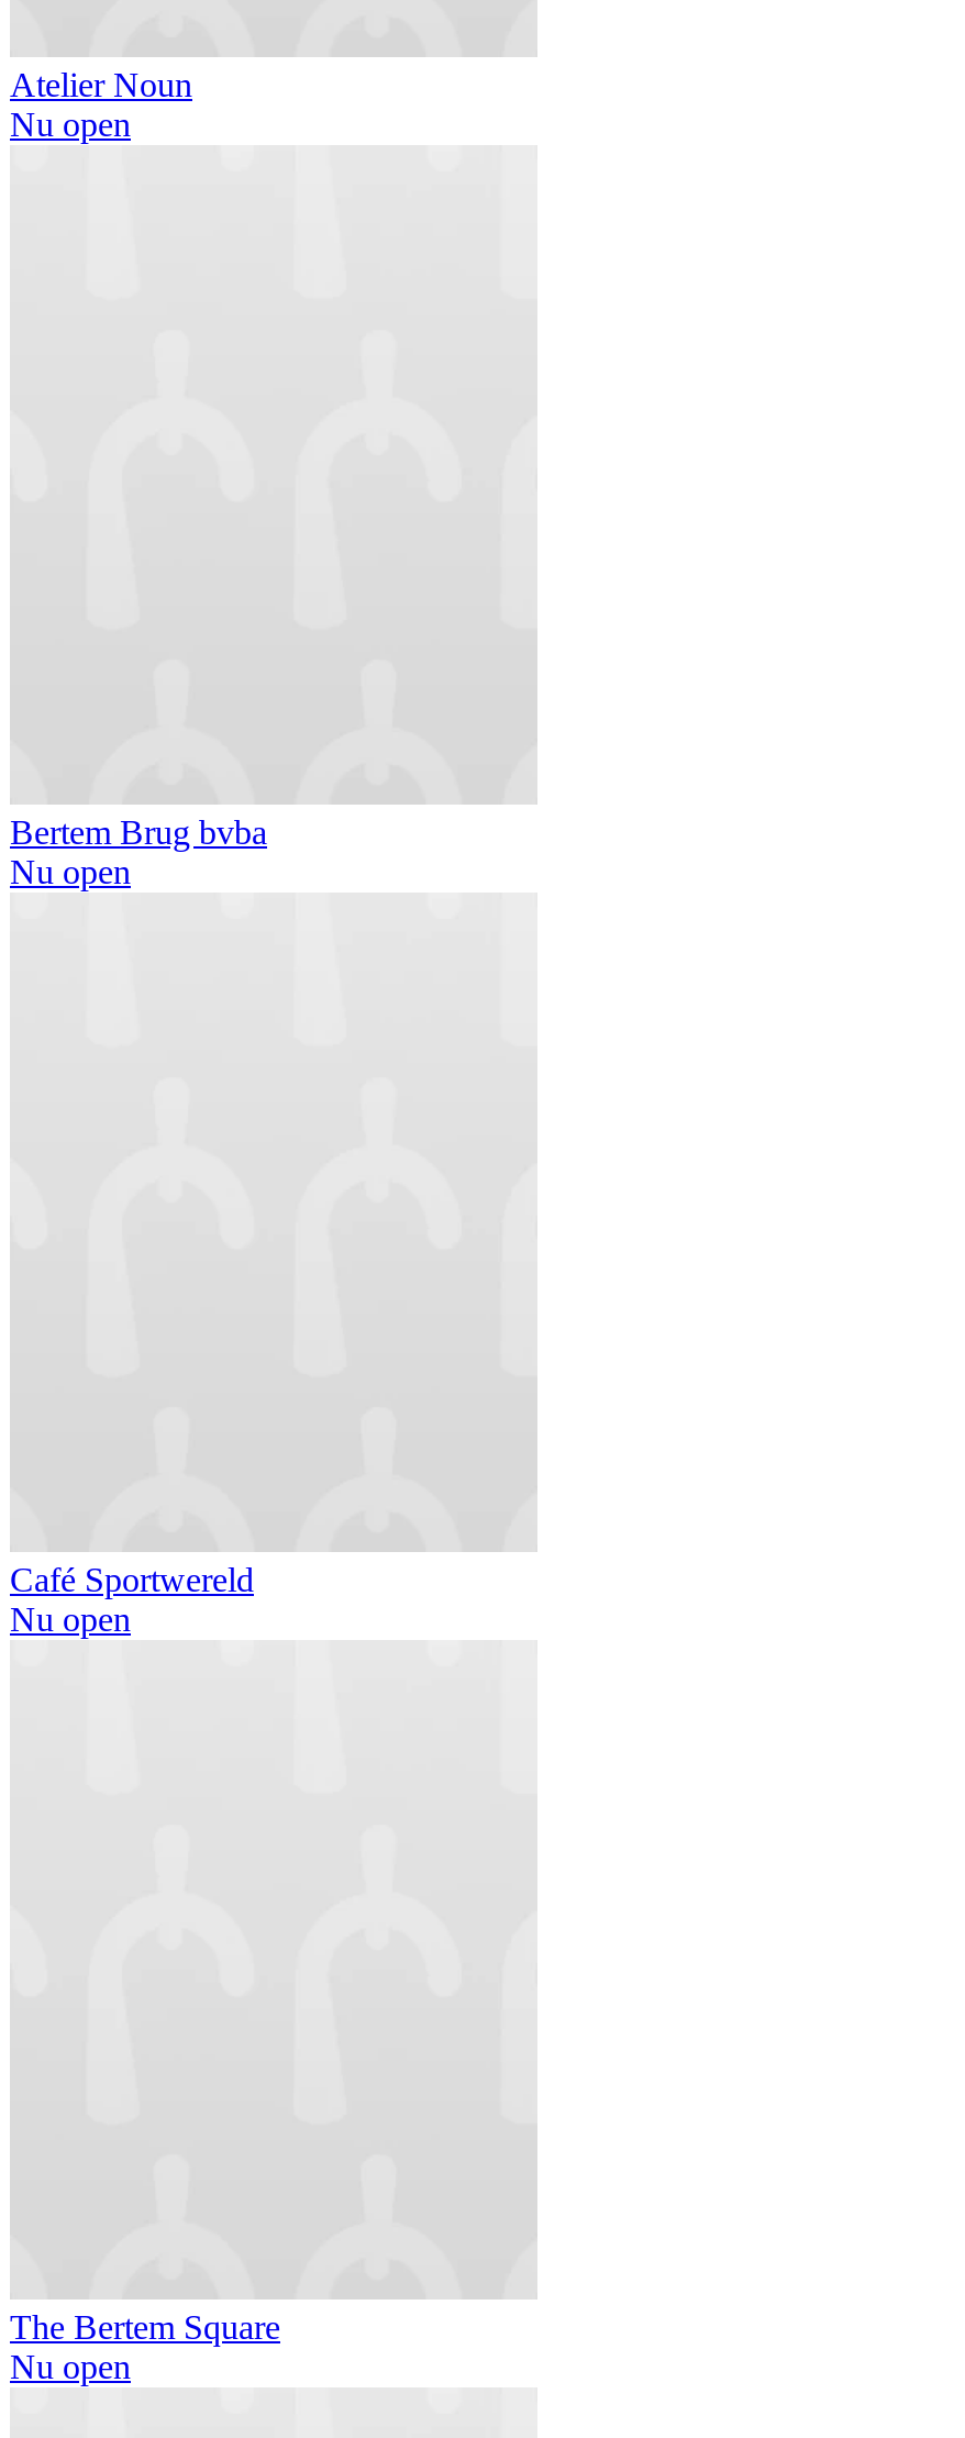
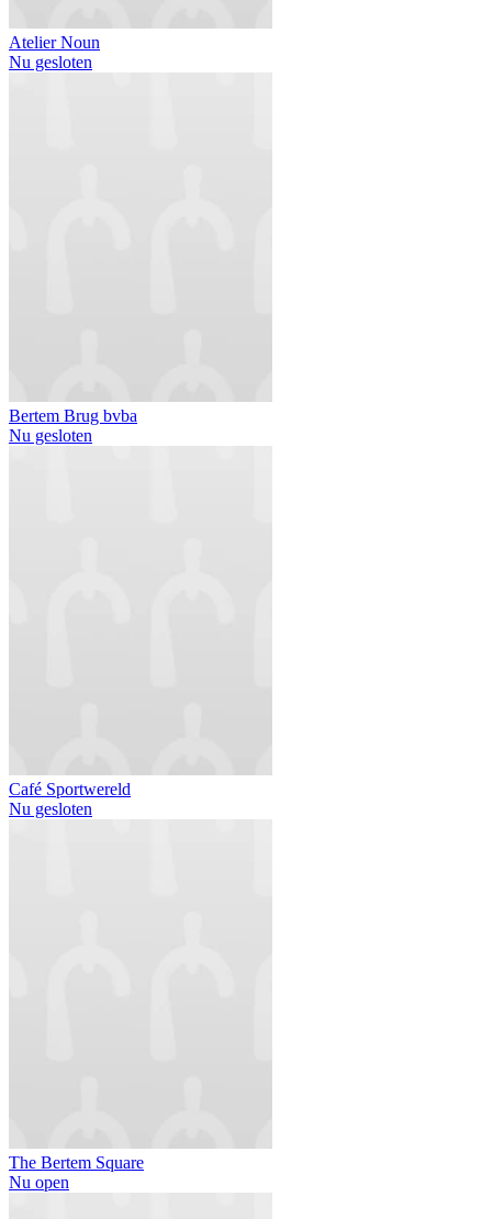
[10,106,131,144] Nu open -> [9,53,92,72] Nu gesloten
[10,854,131,891] Nu open -> [9,426,92,445] Nu gesloten
[10,1601,131,1638] Nu open -> [9,800,92,818] Nu gesloten

